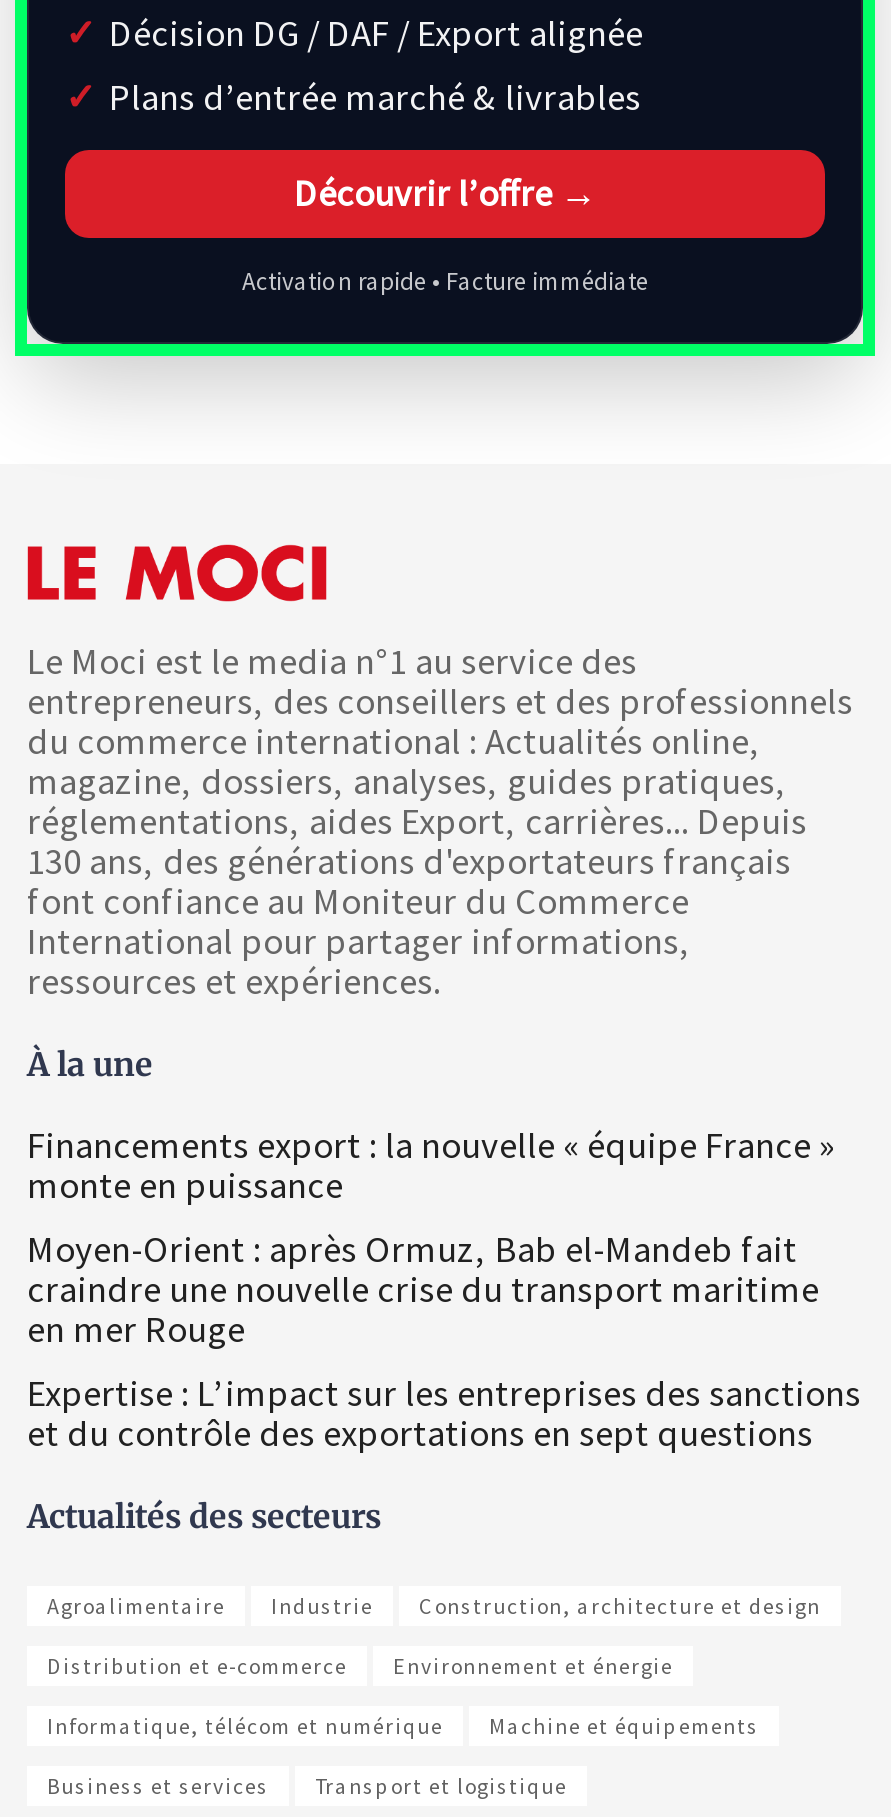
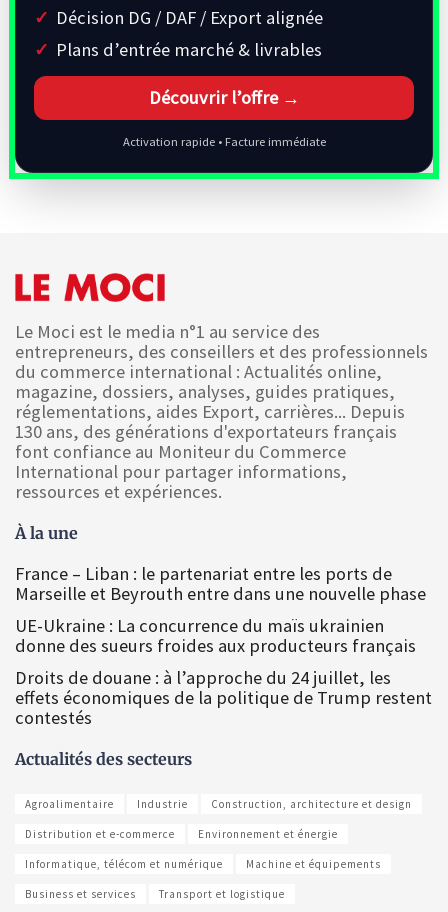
[27,1123,861,1457] Financements export : la nouvelle « équipe France » | monte en puissance | Moyen-Orient : après Ormuz, Bab el-Mandeb fait | craindre une nouvelle crise du transport maritime | en mer Rouge | Expertise : L’impact sur les entreprises des sanctions | et du contrôle des exportations en sept questions -> [15,562,432,729] France – Liban : le partenariat entre les ports de | Marseille et Beyrouth entre dans une nouvelle phase | UE-Ukraine : La concurrence du maïs ukrainien | donne des sueurs froides aux producteurs français | Droits de douane : à l’approche du 24 juillet, les | effets économiques de la politique de Trump restent | contestés

